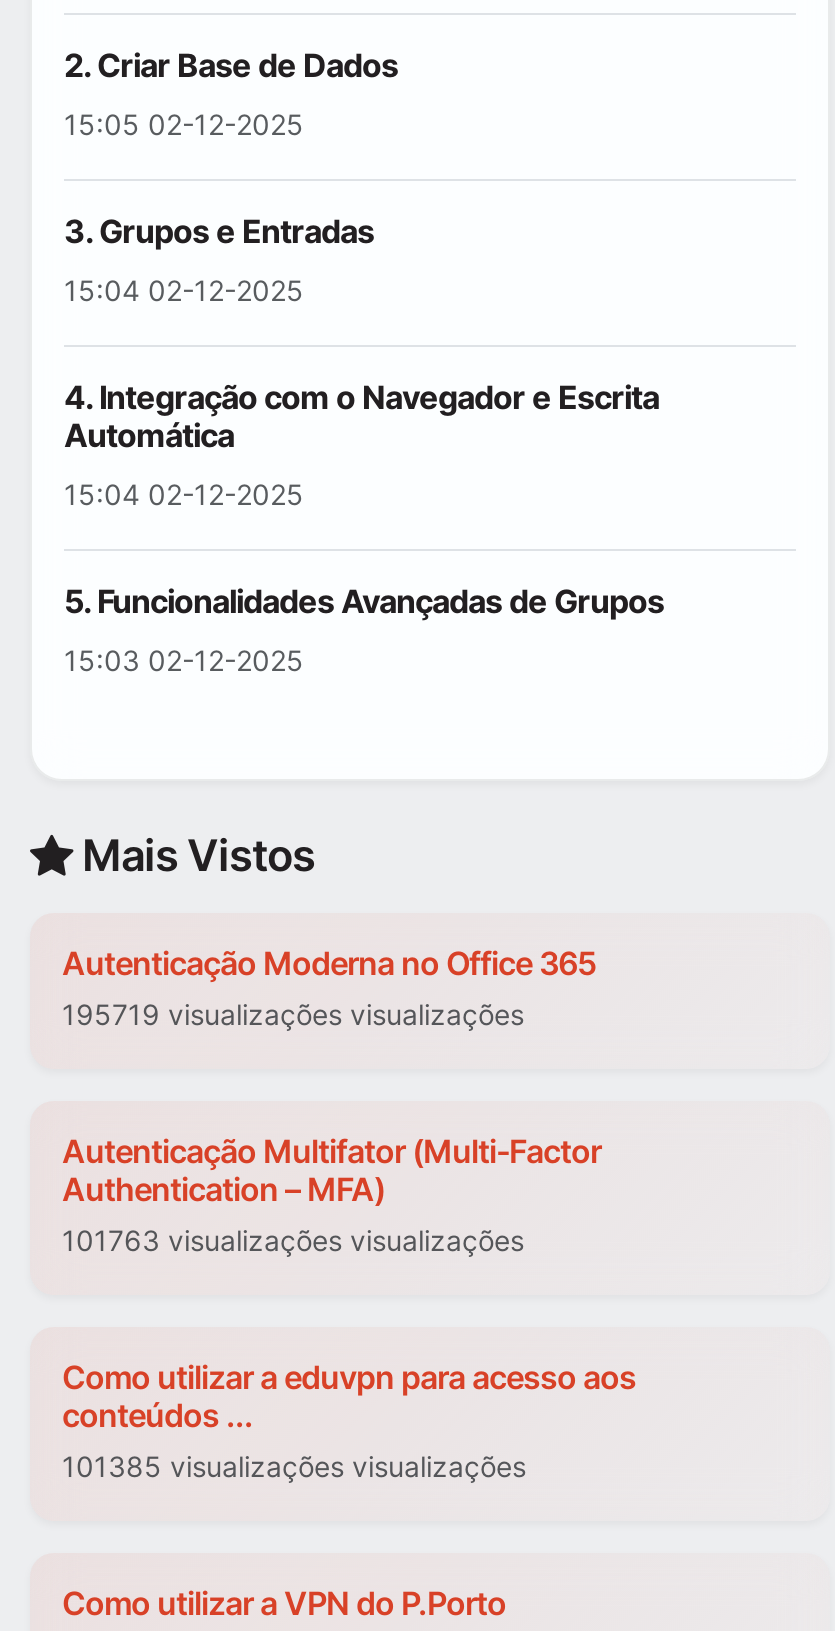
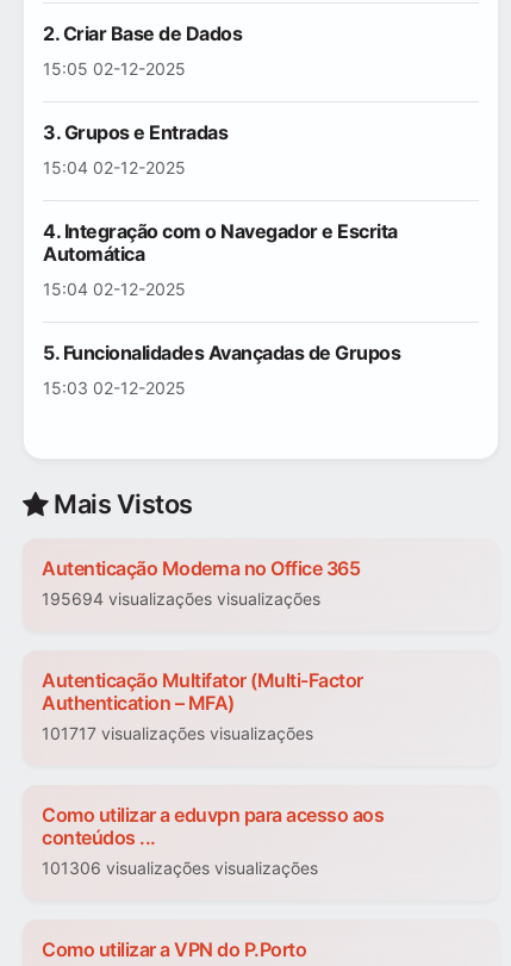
[62,998,524,1032] 195719 visualizações visualizações -> [42,589,320,609] 195694 visualizações visualizações
[62,1224,524,1258] 101763 visualizações visualizações -> [42,724,313,744] 101717 visualizações visualizações
[62,1450,526,1484] 101385 visualizações visualizações -> [42,858,318,878] 101306 visualizações visualizações

